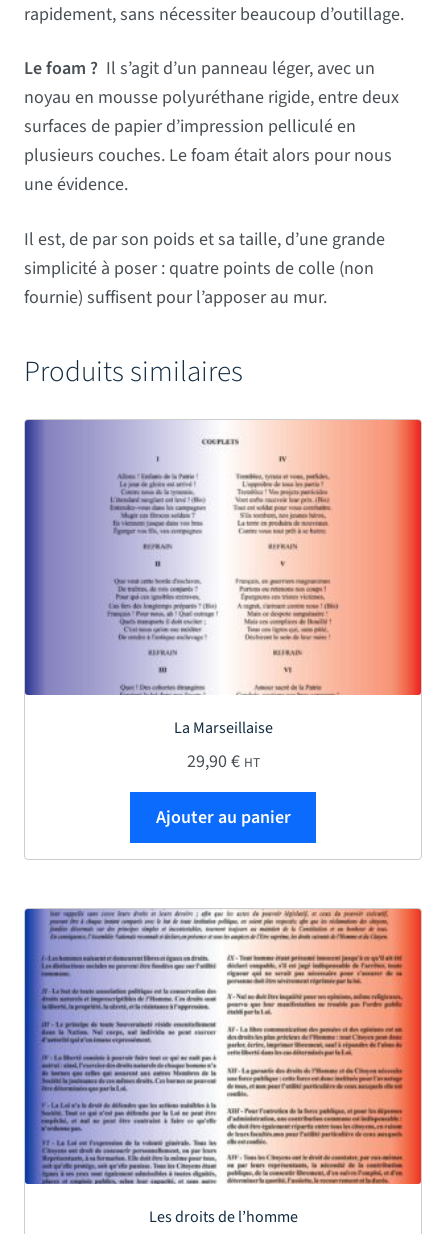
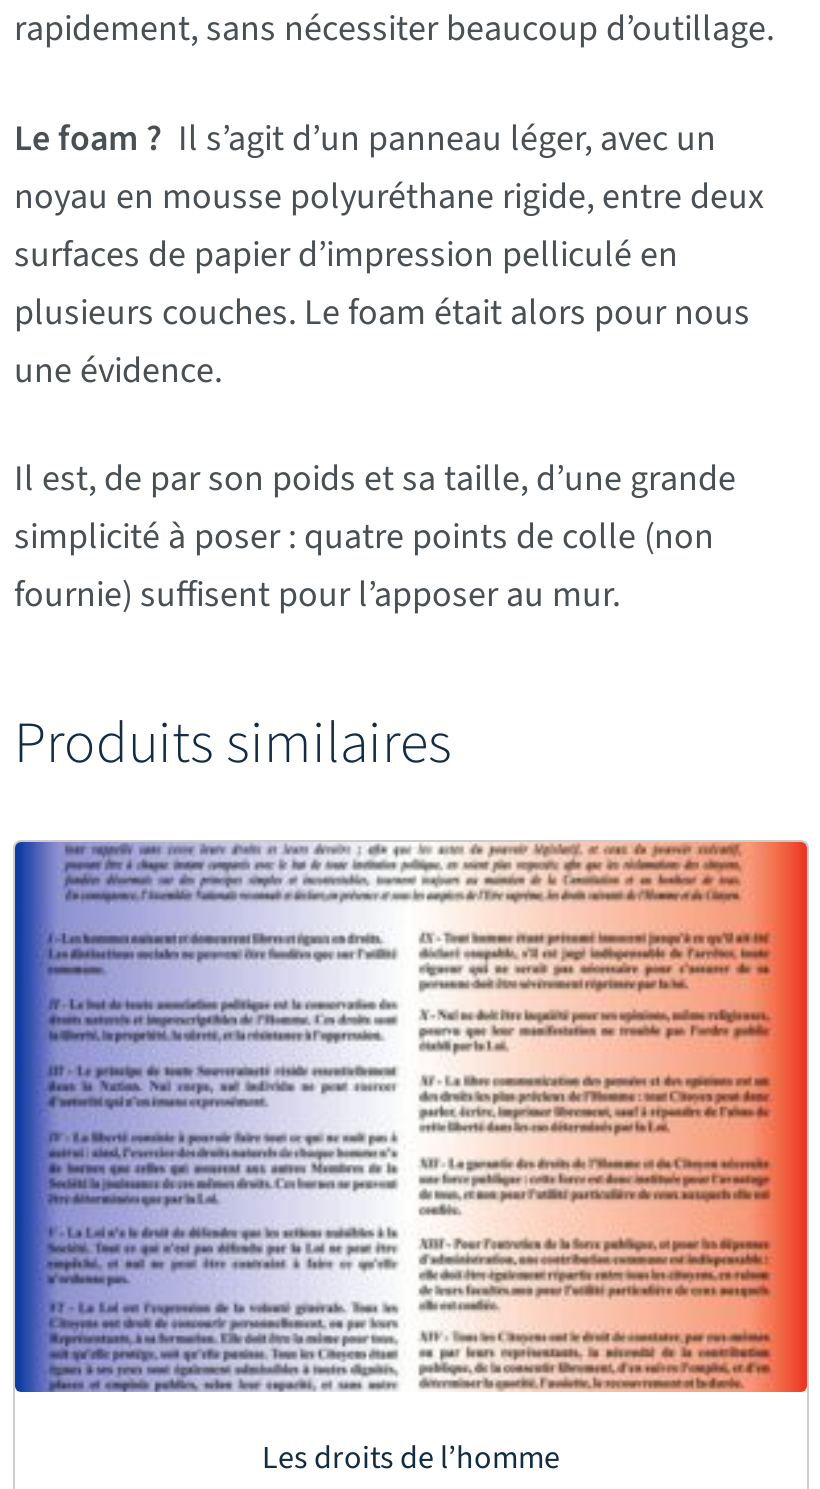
[43,421,402,830] [image] | La Marseillaise | 29,90 € HT | Ajouter au panier -> none

